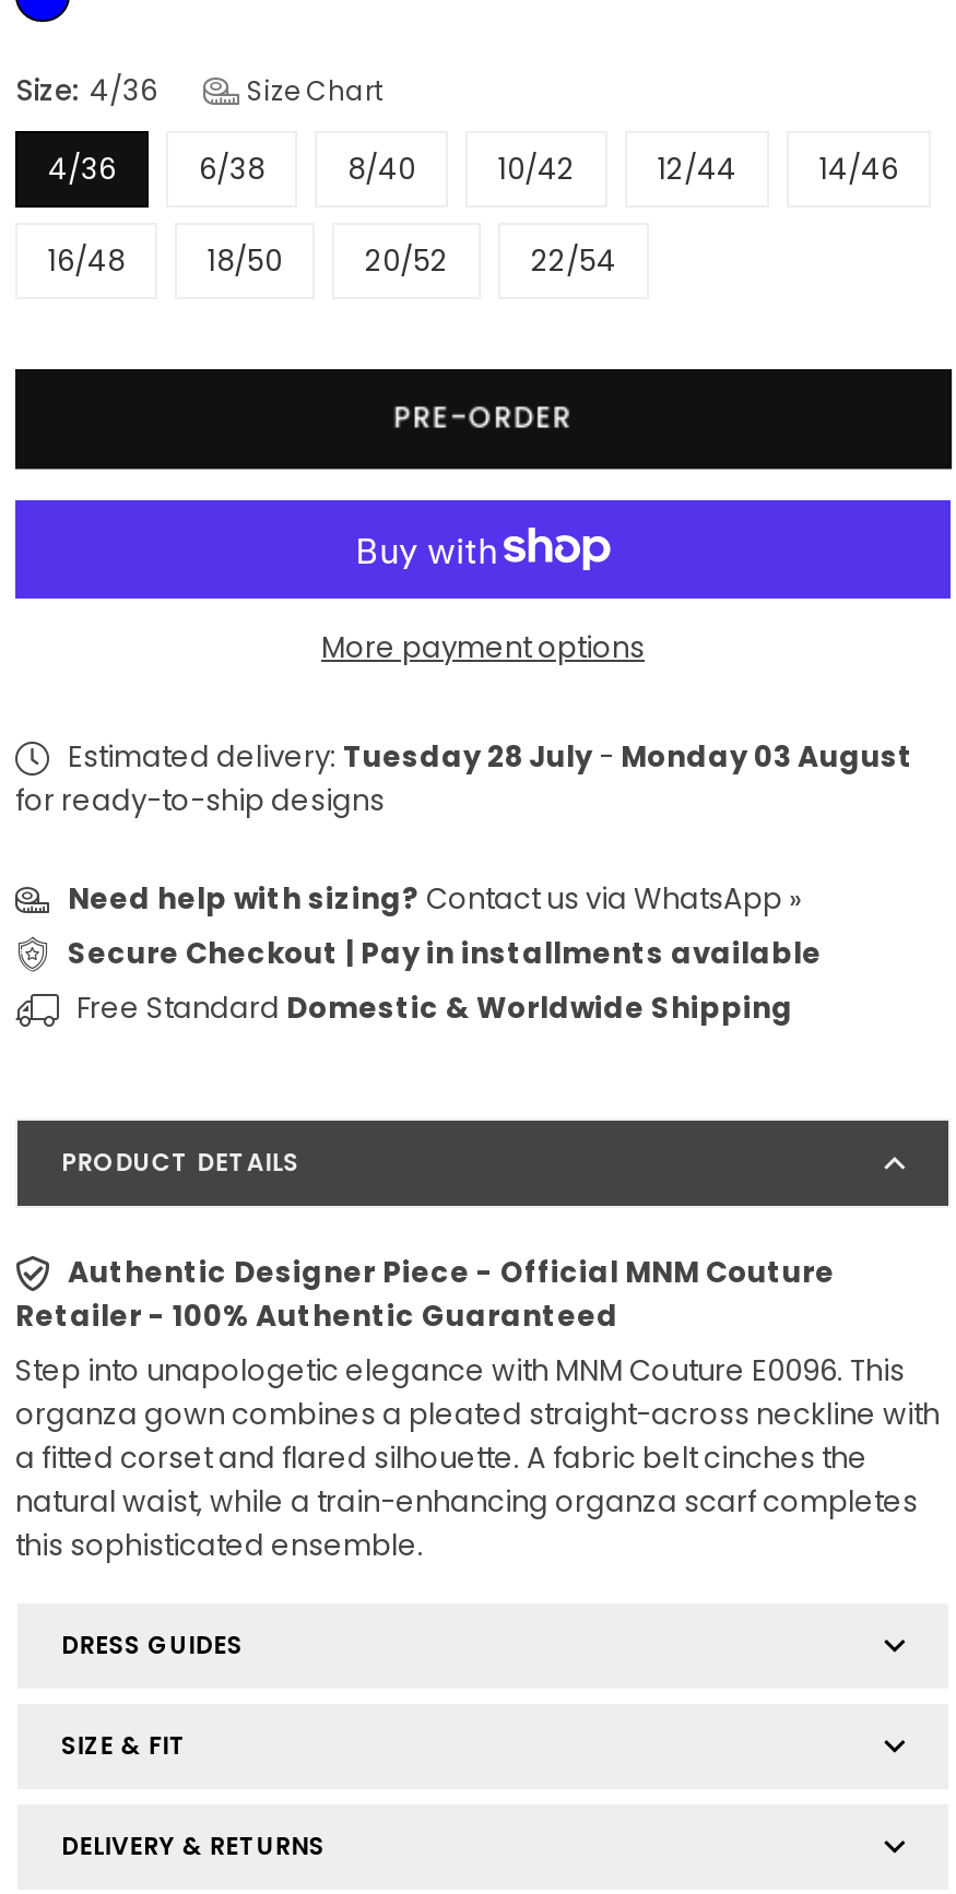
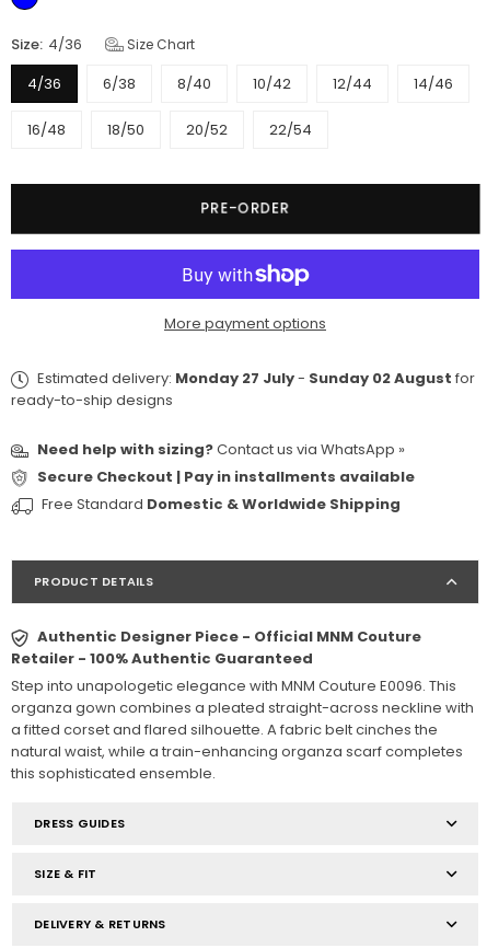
[15,735,913,820] Estimated delivery: Tuesday 28 July - Monday 03 August | for ready-to-ship designs -> [11,368,475,411] Estimated delivery: Monday 27 July - Sunday 02 August for | ready-to-ship designs

